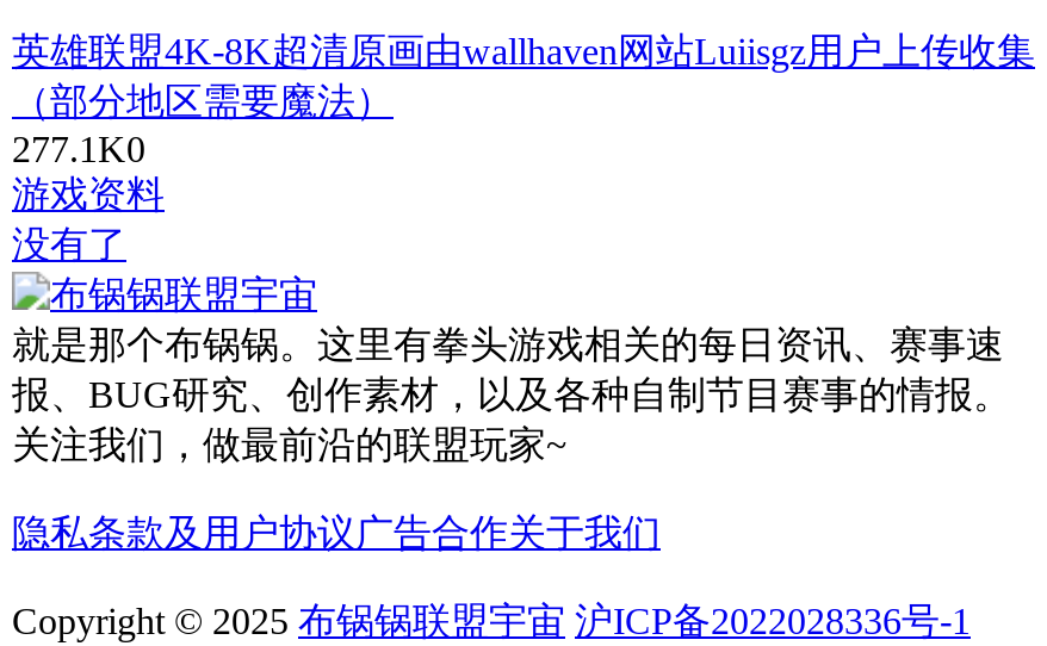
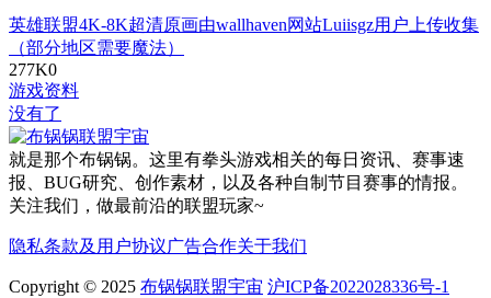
[12,128,145,169] 277.1K0 -> [9,60,57,79] 277K0

